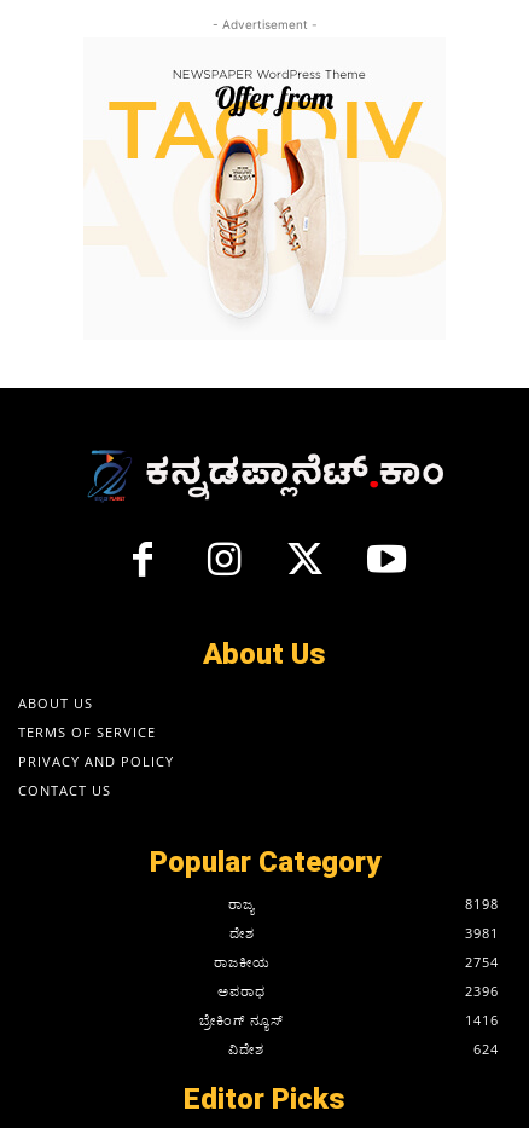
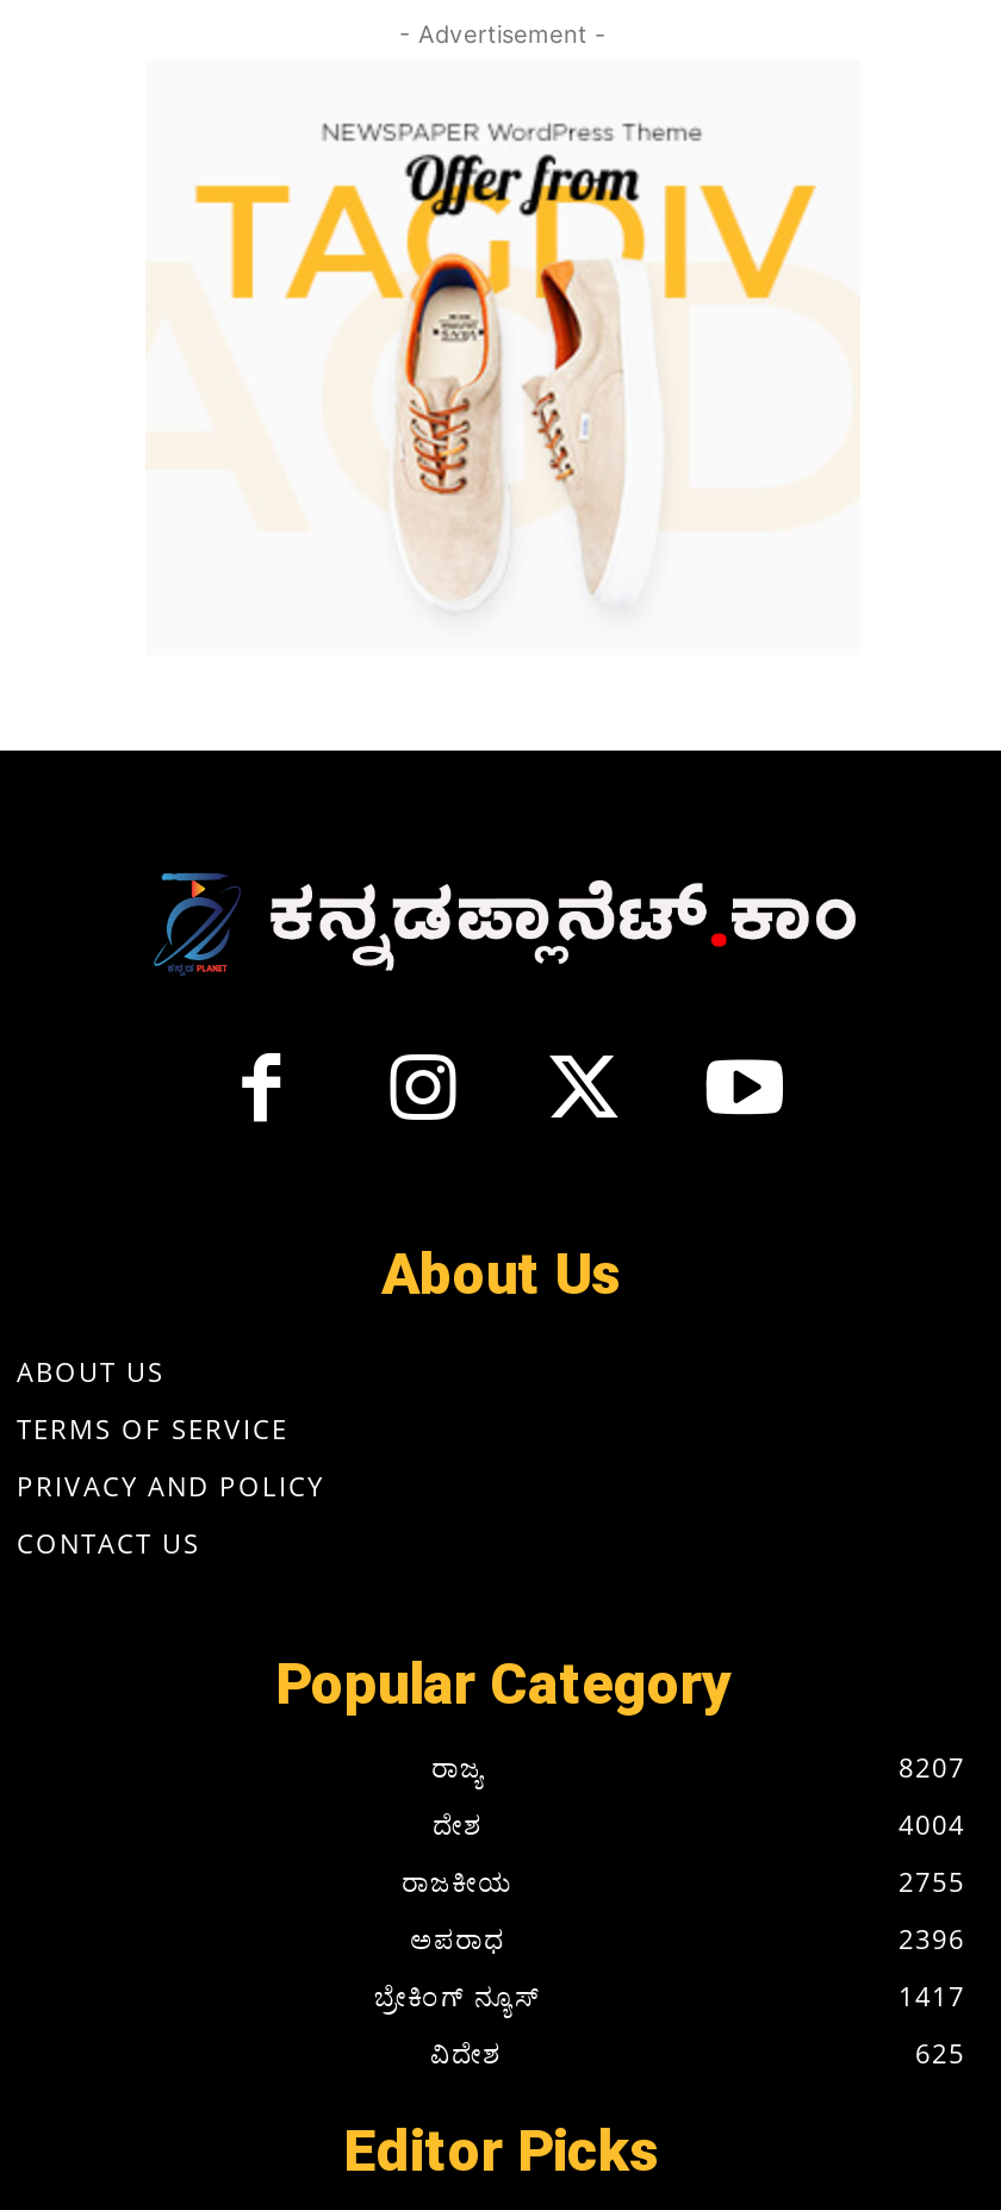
[465,894,499,912] 8198 -> [899,1748,965,1784] 8207
[465,923,499,941] 3981 -> [899,1805,965,1841] 4004
[465,952,499,970] 2754 -> [899,1862,965,1898] 2755
[465,1010,499,1028] 1416 -> [899,1977,965,2012] 1417
[473,1039,499,1057] 624 -> [915,2034,965,2070] 625

